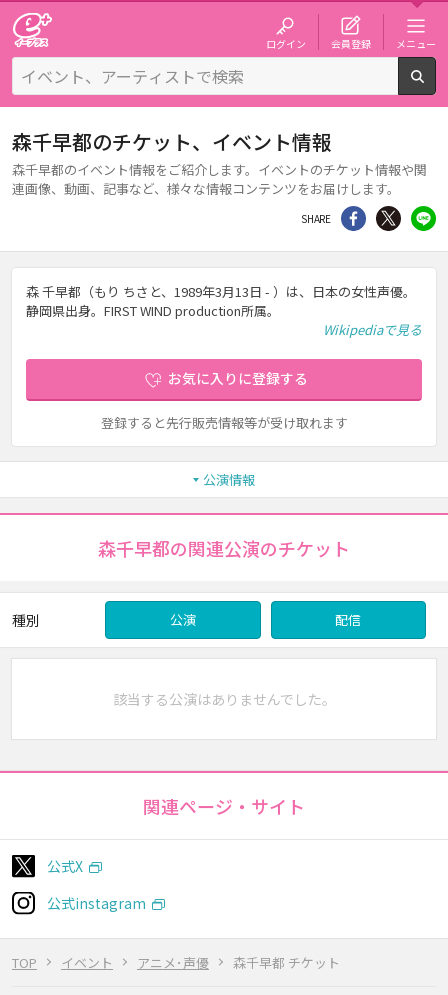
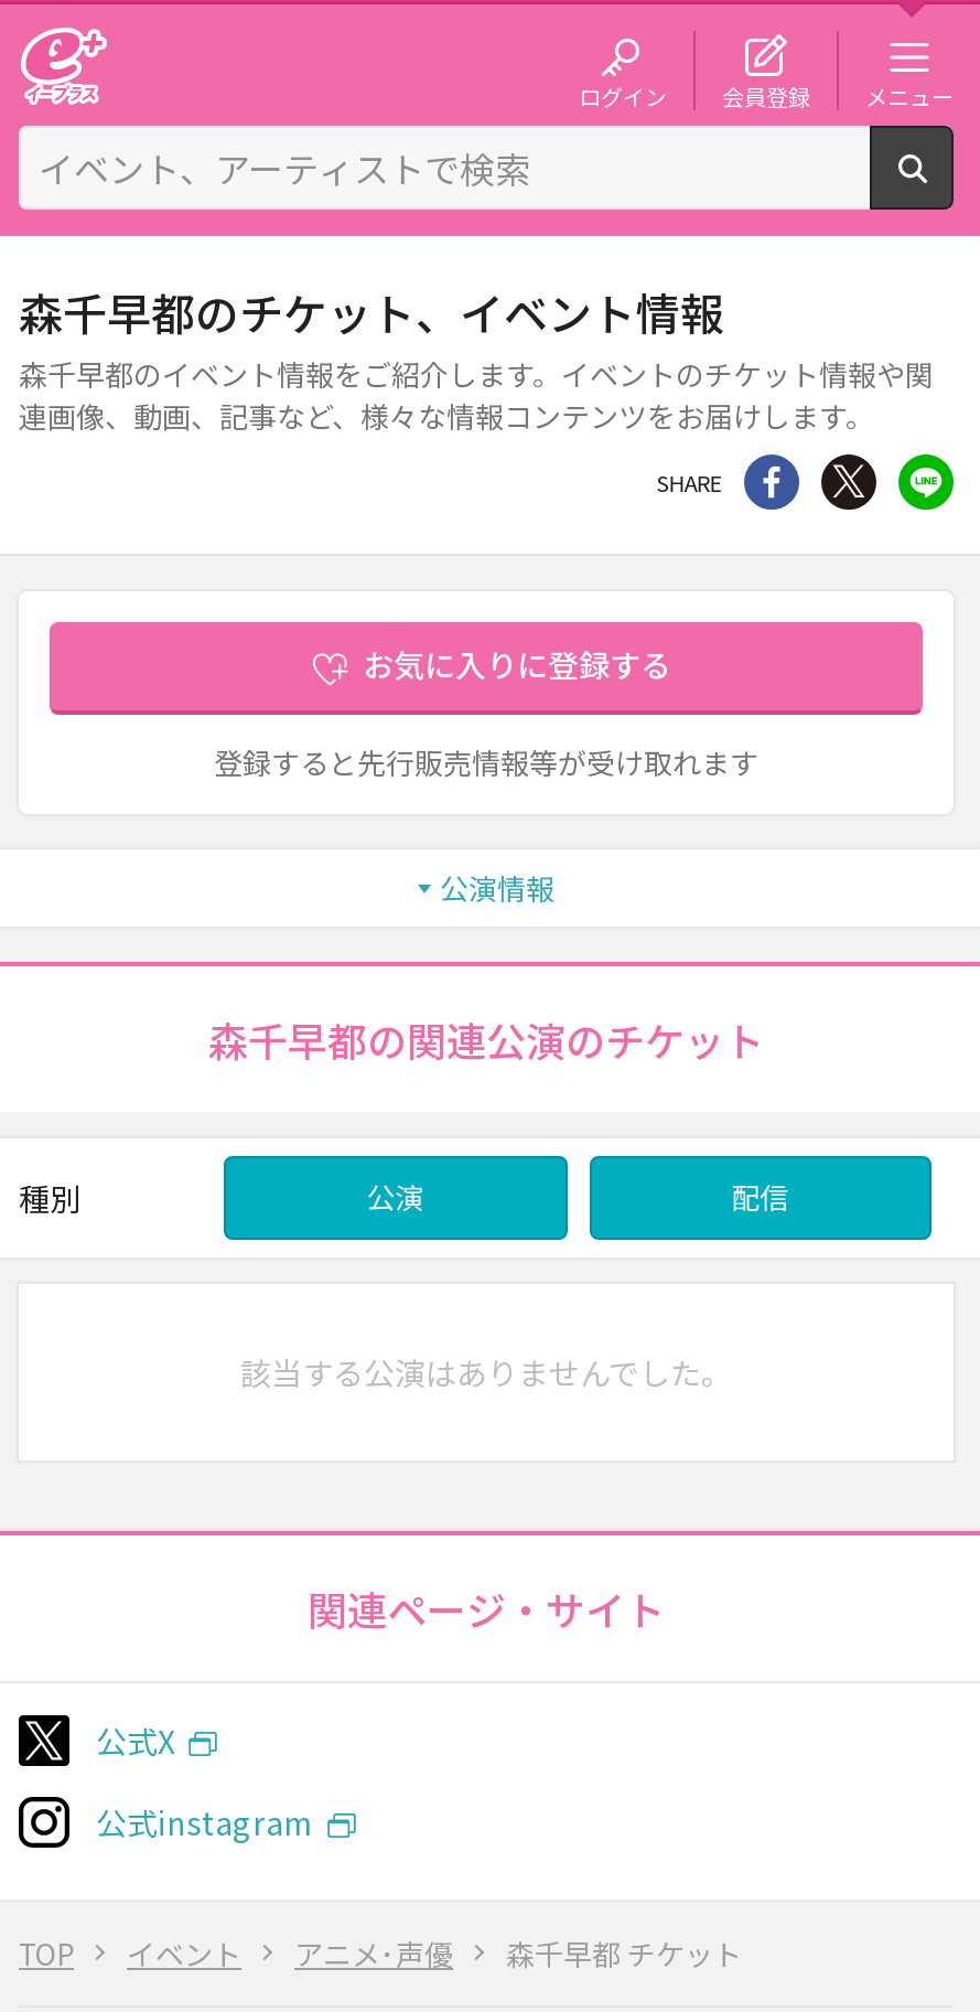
[26,282,422,339] 森 千早都（もり ちさと、1989年3月13日 - ）は、日本の女性声優。 | 静岡県出身。FIRST WIND production所属。 | Wikipediaで見る -> none

